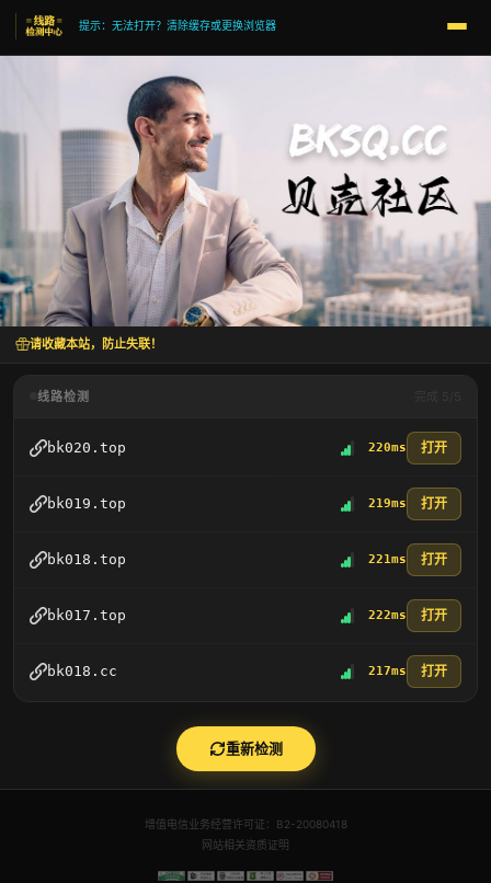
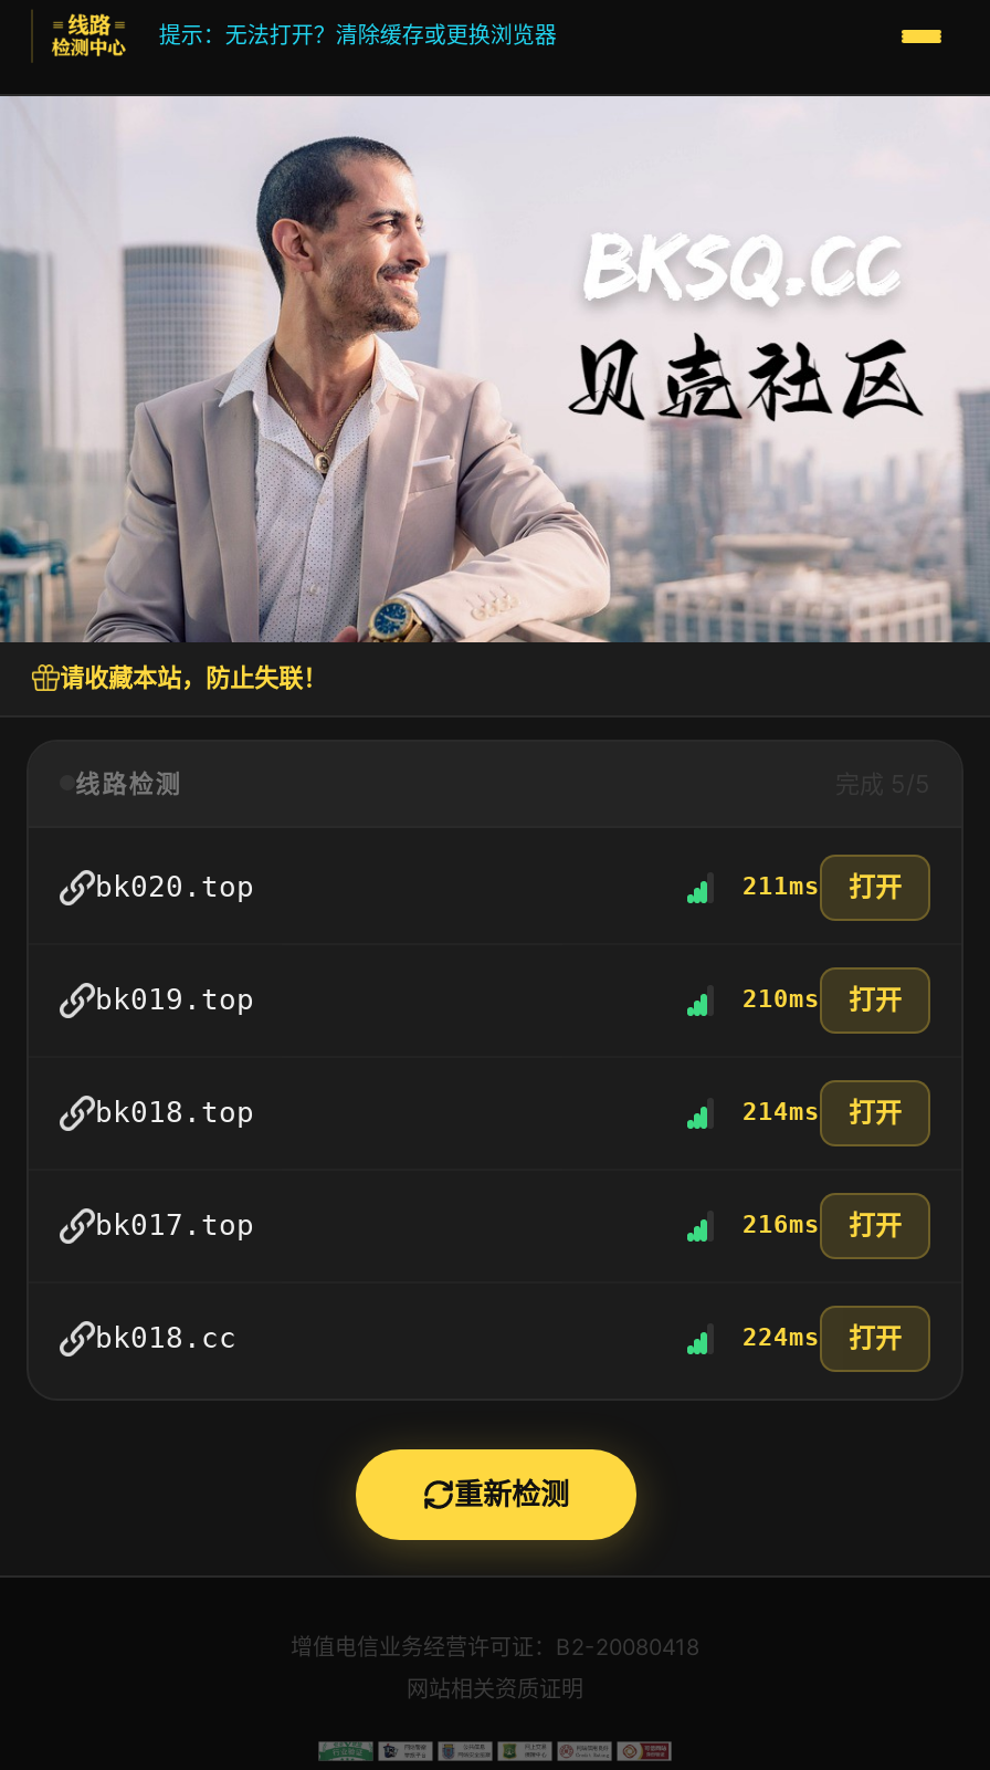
[368,439,447,456] 220ms 打开 -> [742,870,902,903] 211ms 打开
[368,495,447,512] 219ms 打开 -> [742,983,902,1016] 210ms 打开
[368,551,447,567] 221ms 打开 -> [742,1095,902,1129] 214ms 打开
[368,607,447,623] 222ms 打开 -> [742,1208,902,1241] 216ms 打开
[368,663,447,679] 217ms 打开 -> [742,1321,902,1354] 224ms 打开

